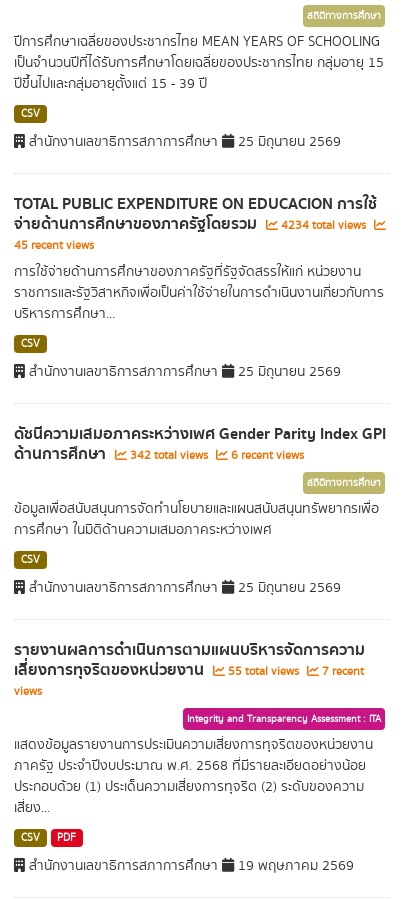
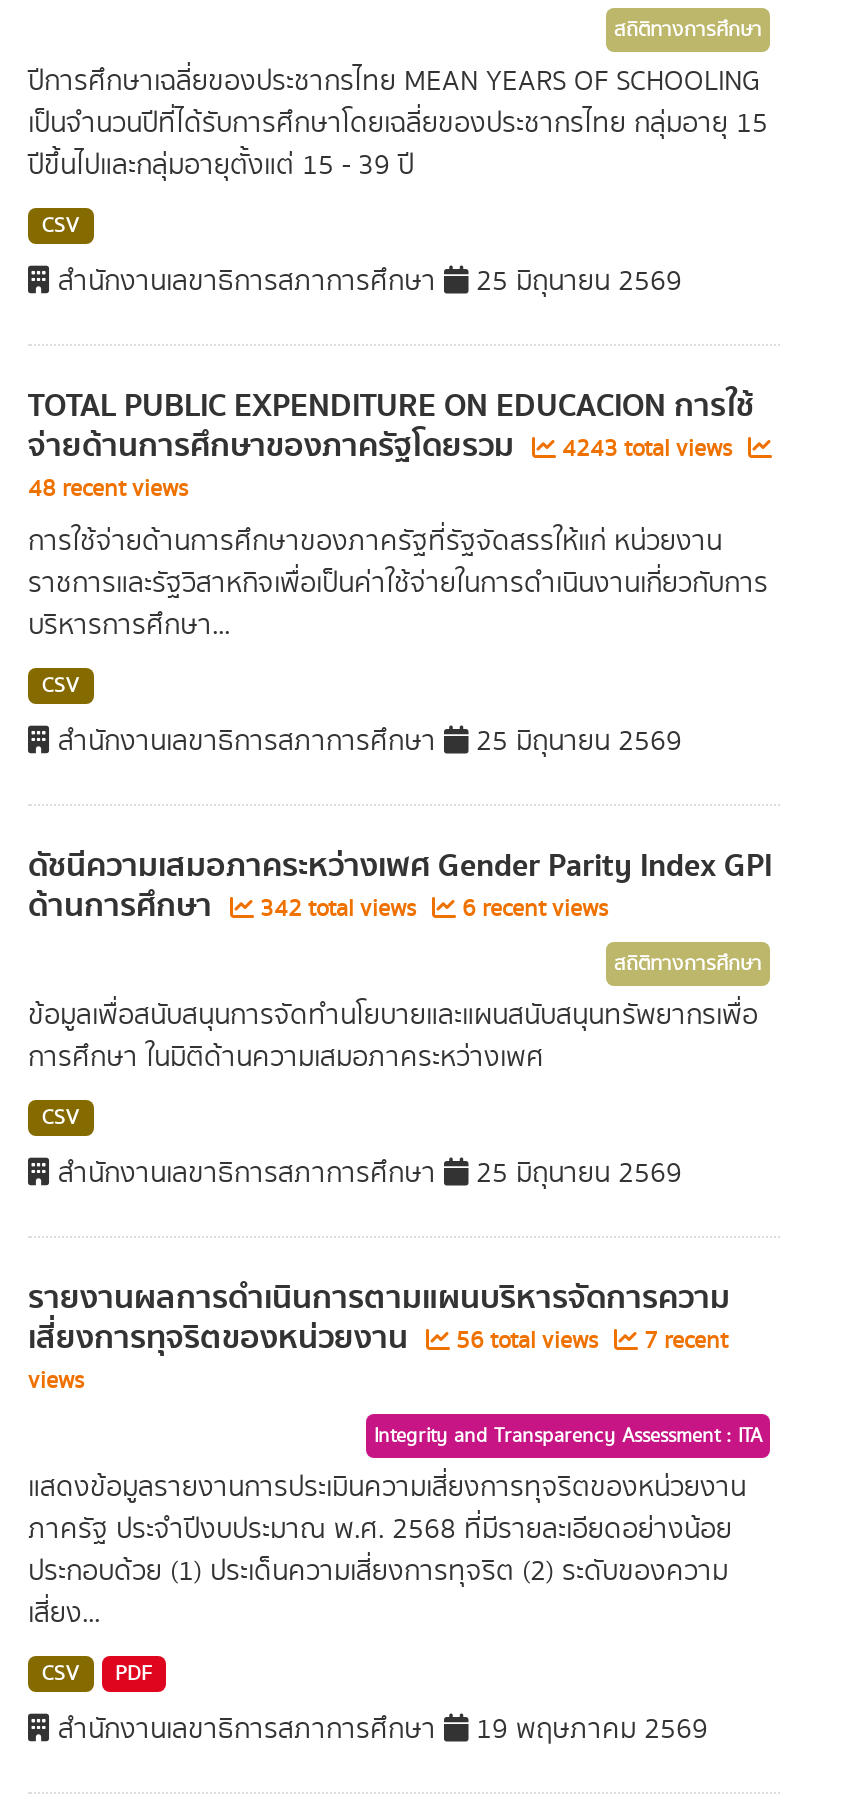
[14,211,369,237] จ่ายด้านการศึกษาของภาครัฐโดยรวม 4234 total views -> [28,420,738,472] จ่ายด้านการศึกษาของภาครัฐโดยรวม 4243 total views
[14,237,94,254] 45 recent views -> [28,472,188,506] 48 recent views
[14,657,364,683] เสี่ยงการทุจริตของหน่วยงาน 55 total views 7 recent -> [28,1312,728,1364] เสี่ยงการทุจริตของหน่วยงาน 56 total views 7 recent

